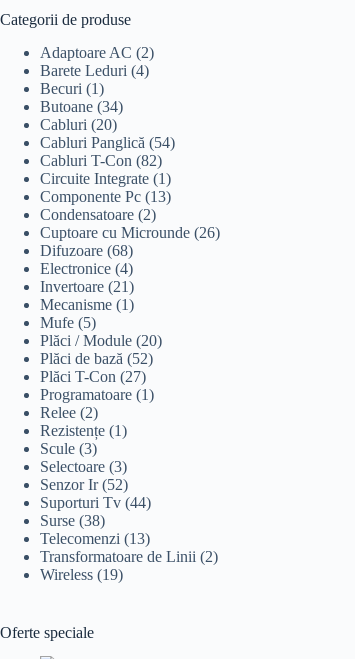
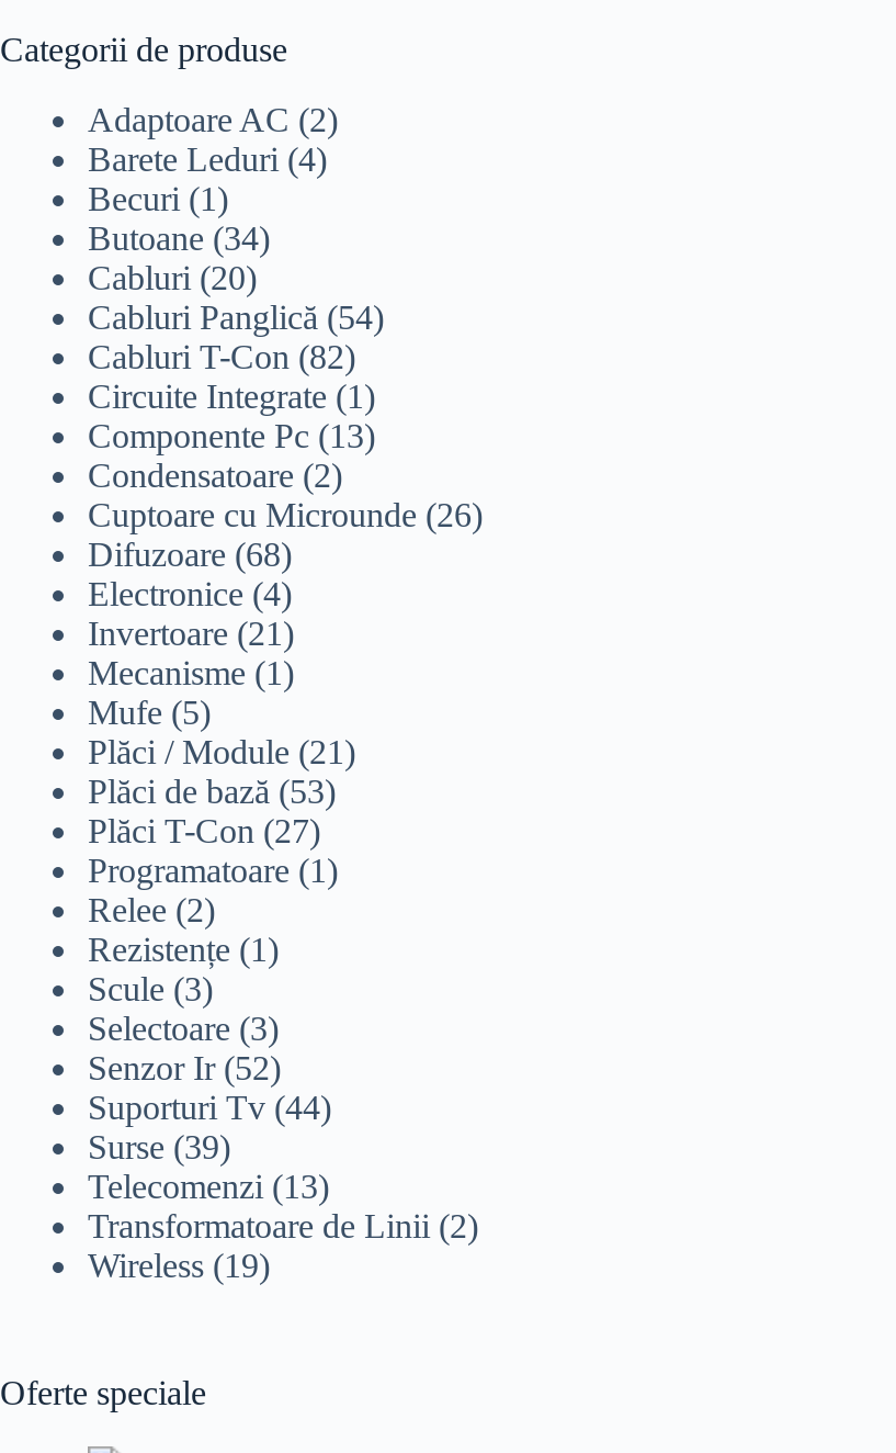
[40,332,162,349] Plăci / Module (20) -> [88,734,355,772] Plăci / Module (21)
[40,350,153,367] Plăci de bază (52) -> [88,774,336,811] Plăci de bază (53)
[40,512,105,529] Surse (38) -> [88,1129,230,1167] Surse (39)

